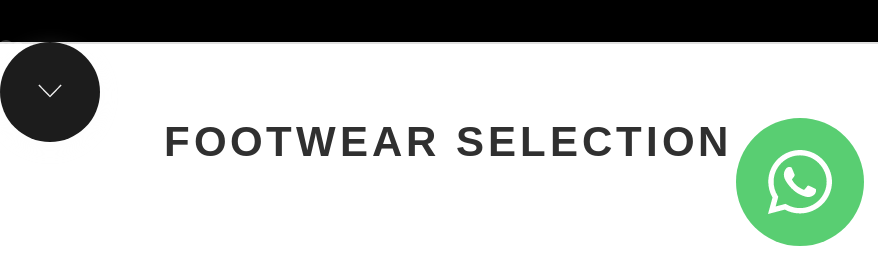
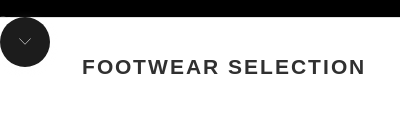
[734,116,866,248] [image] -> none

